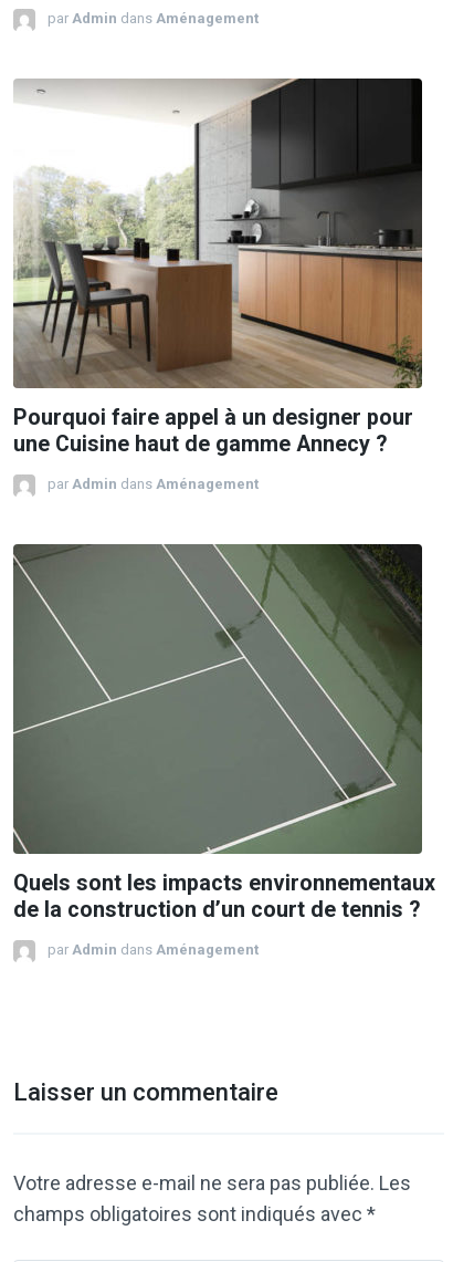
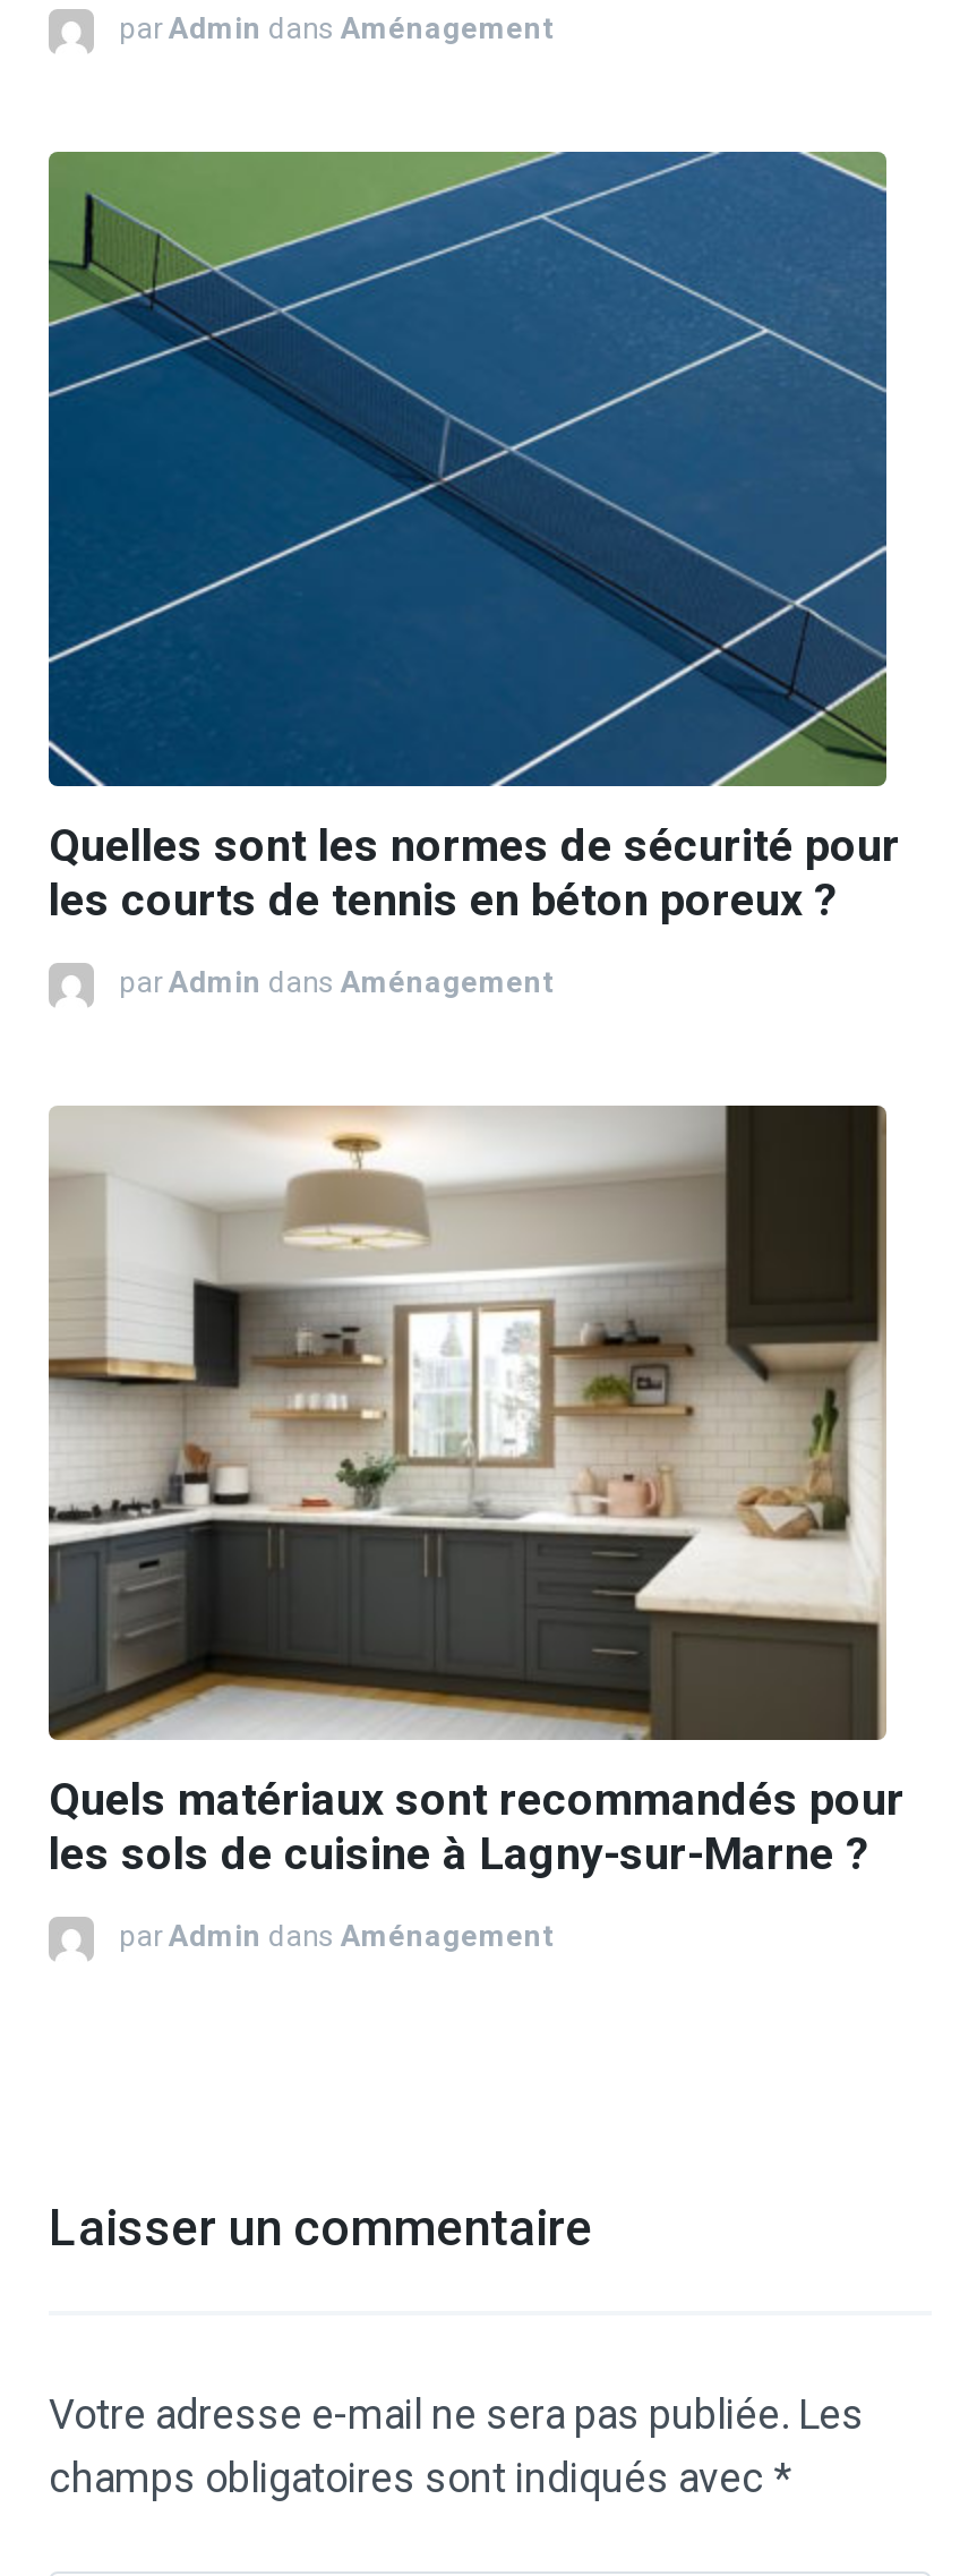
[12,77,423,457] [image] | Pourquoi faire appel à un designer pour | une Cuisine haut de gamme Annecy ? -> [46,150,900,927] [image] | Quelles sont les normes de sécurité pour | les courts de tennis en béton poreux ?
[12,544,435,923] [image] | Quels sont les impacts environnementaux | de la construction d’un court de tennis ? -> [49,1106,905,1881] [image] | Quels matériaux sont recommandés pour | les sols de cuisine à Lagny-sur-Marne ?

